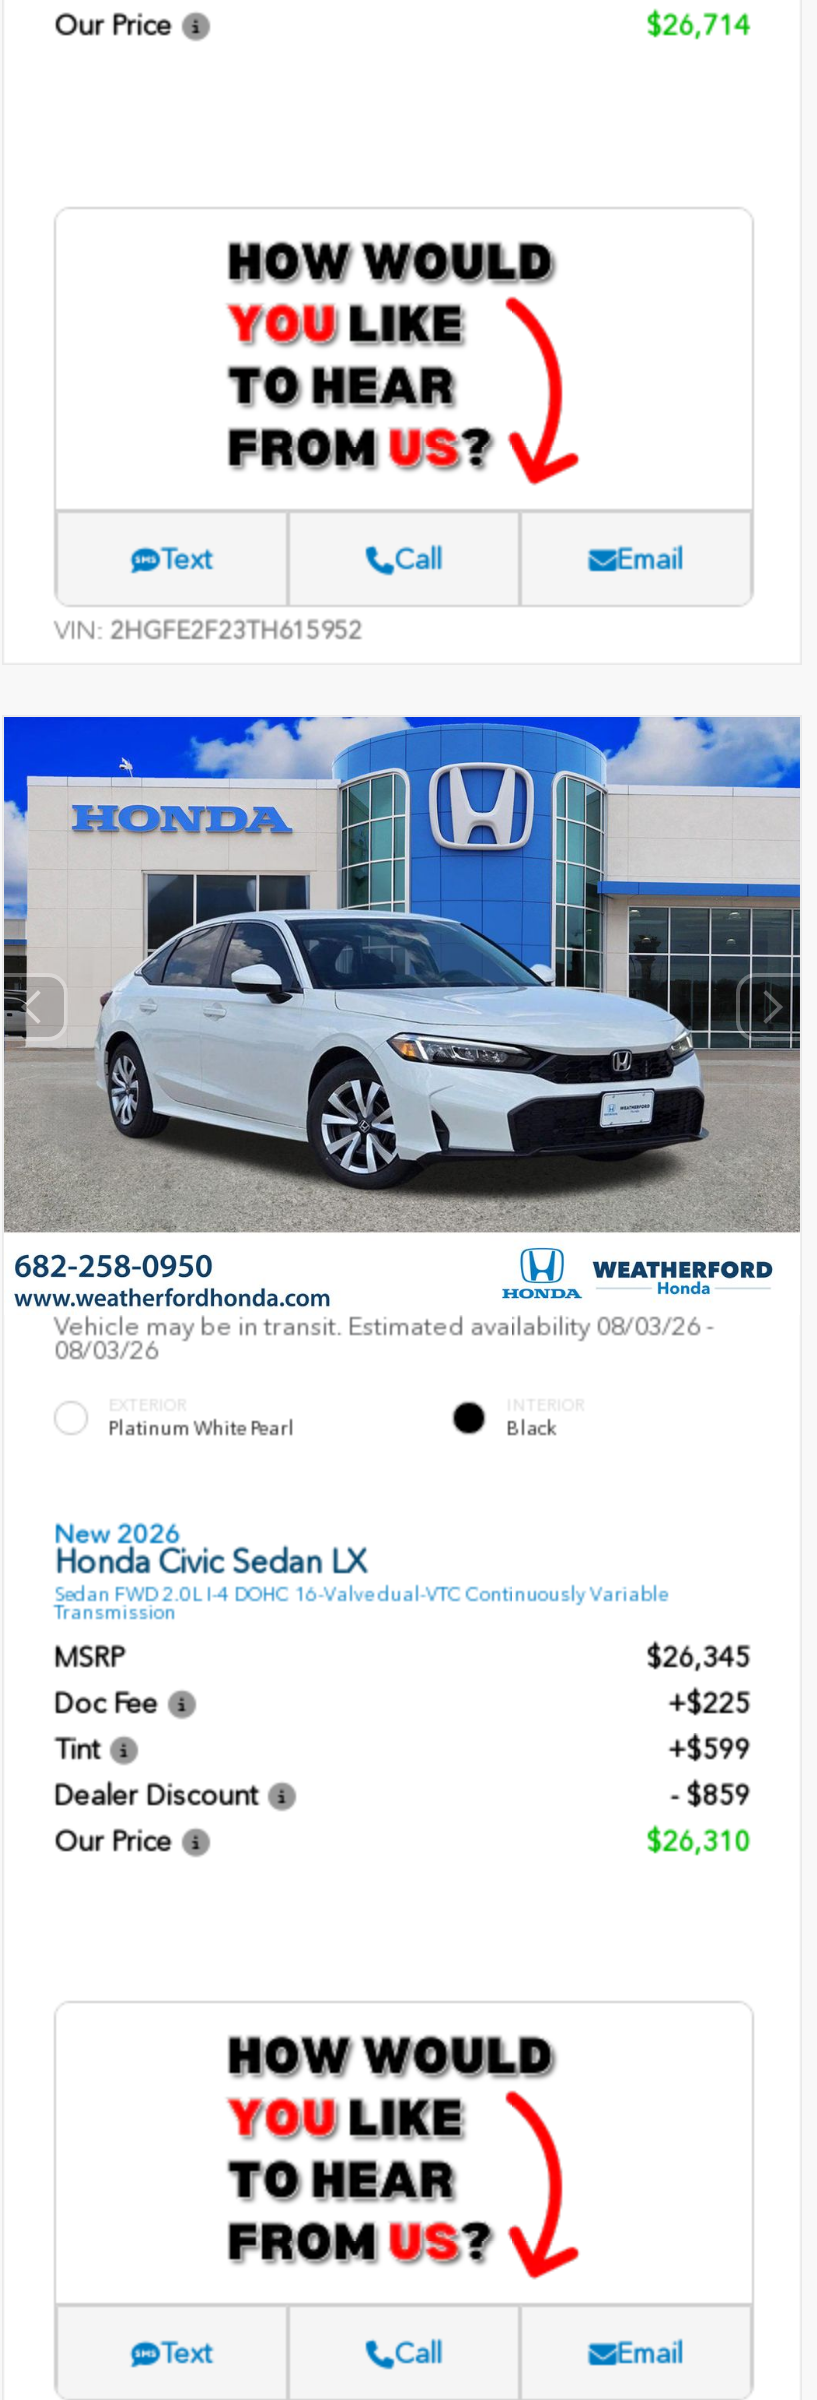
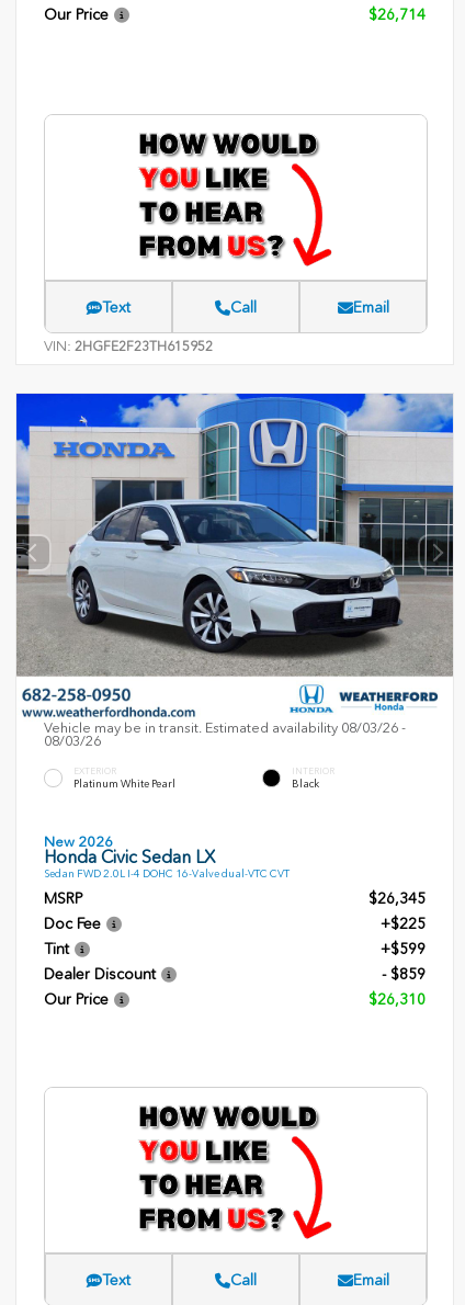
[54,1583,668,1623] Sedan FWD 2.0L I-4 DOHC 16-Valve dual-VTC Continuously Variable | Transmission -> [44,867,290,879] Sedan FWD 2.0L I-4 DOHC 16-Valve dual-VTC CVT

